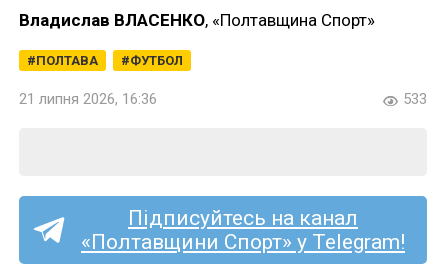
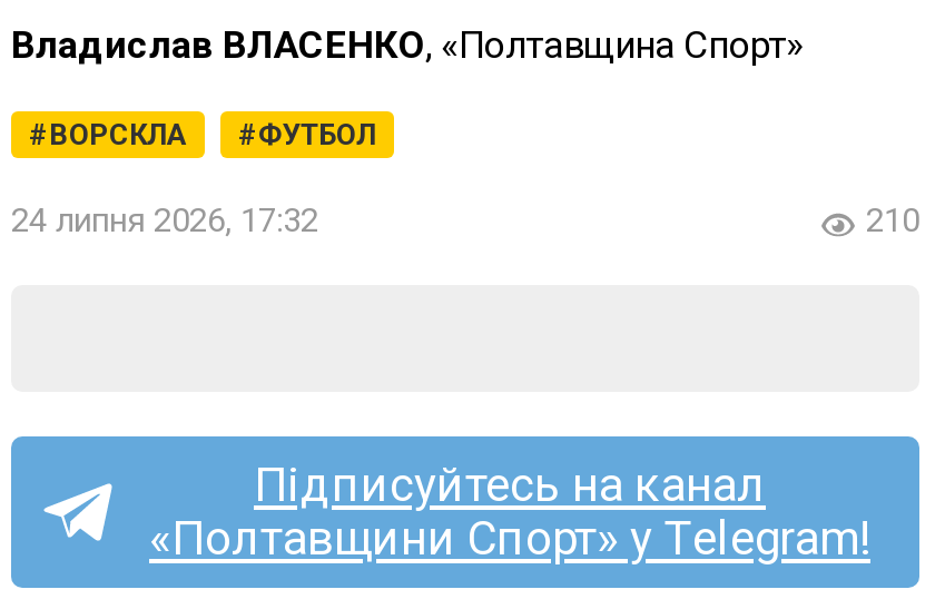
[36,53,98,68] ПОЛТАВА -> [49,118,187,151] ВОРСКЛА
[19,90,157,108] 21 липня 2026, 16:36 -> [11,200,318,240] 24 липня 2026, 17:32
[403,90,427,108] 533 -> [866,200,919,240] 210

